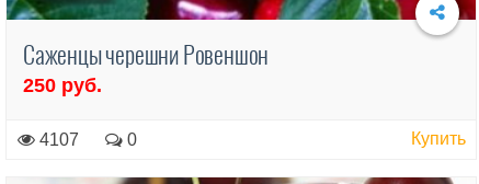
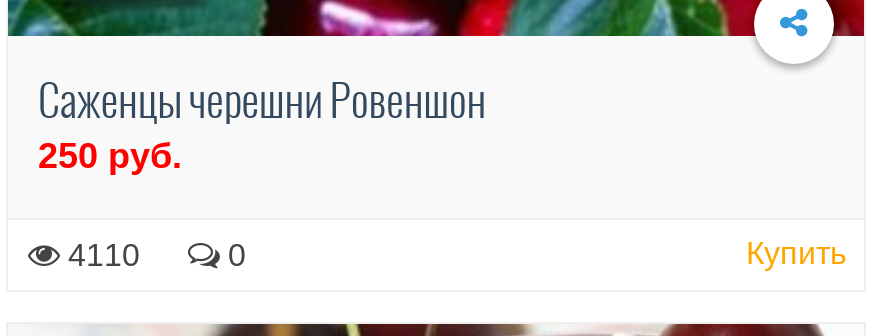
[35,130,79,149] 4107 -> [60,238,140,272] 4110

